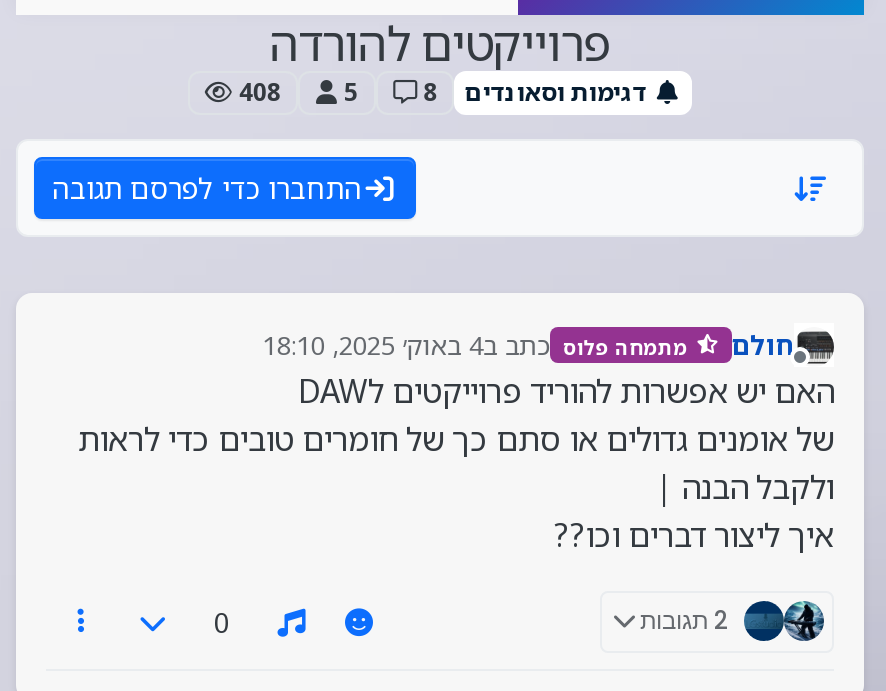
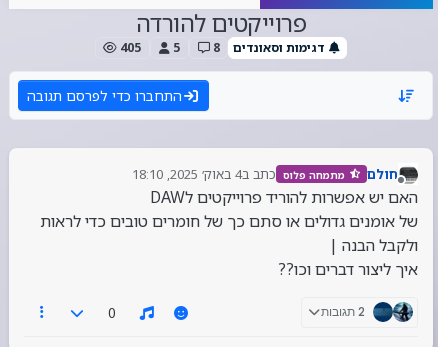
[239,75,653,109] דגימות וסאונדים 8 5 408 -> [120,39,327,56] דגימות וסאונדים 8 5 405

